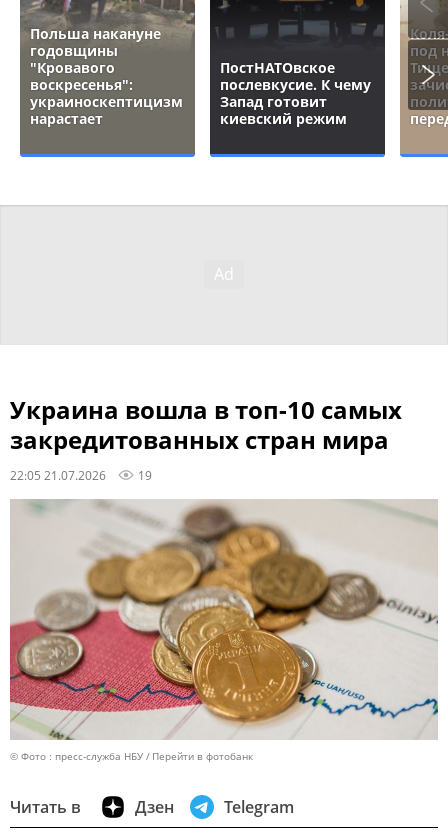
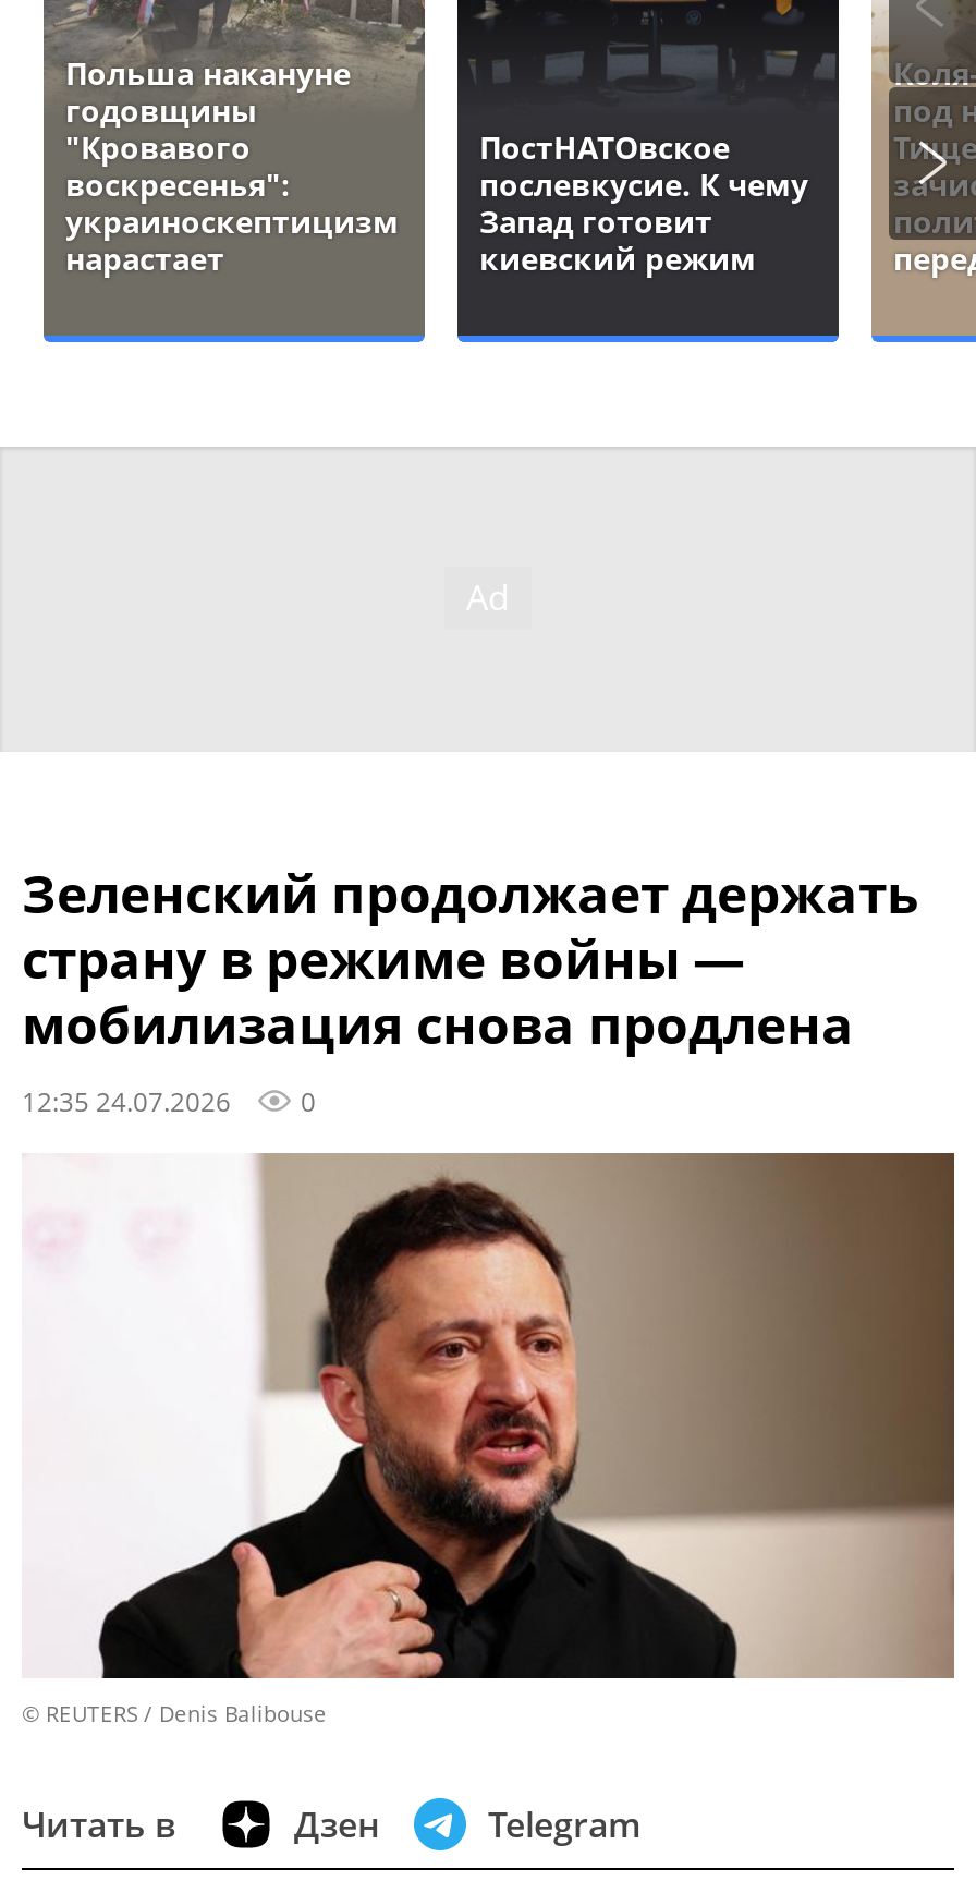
[10,393,402,483] Украина вошла в топ-10 самых | закредитованных стран мира | 22:05 21.07.2026 | 19 -> [22,856,919,1118] Зеленский продолжает держать | страну в режиме войны — | мобилизация снова продлена | 12:35 24.07.2026 | 0
[9,500,439,763] [image] | © Фото : пресс-служба НБУ | Перейти в фотобанк -> [22,1153,954,1728] [image] | © REUTERS / Denis Balibouse

